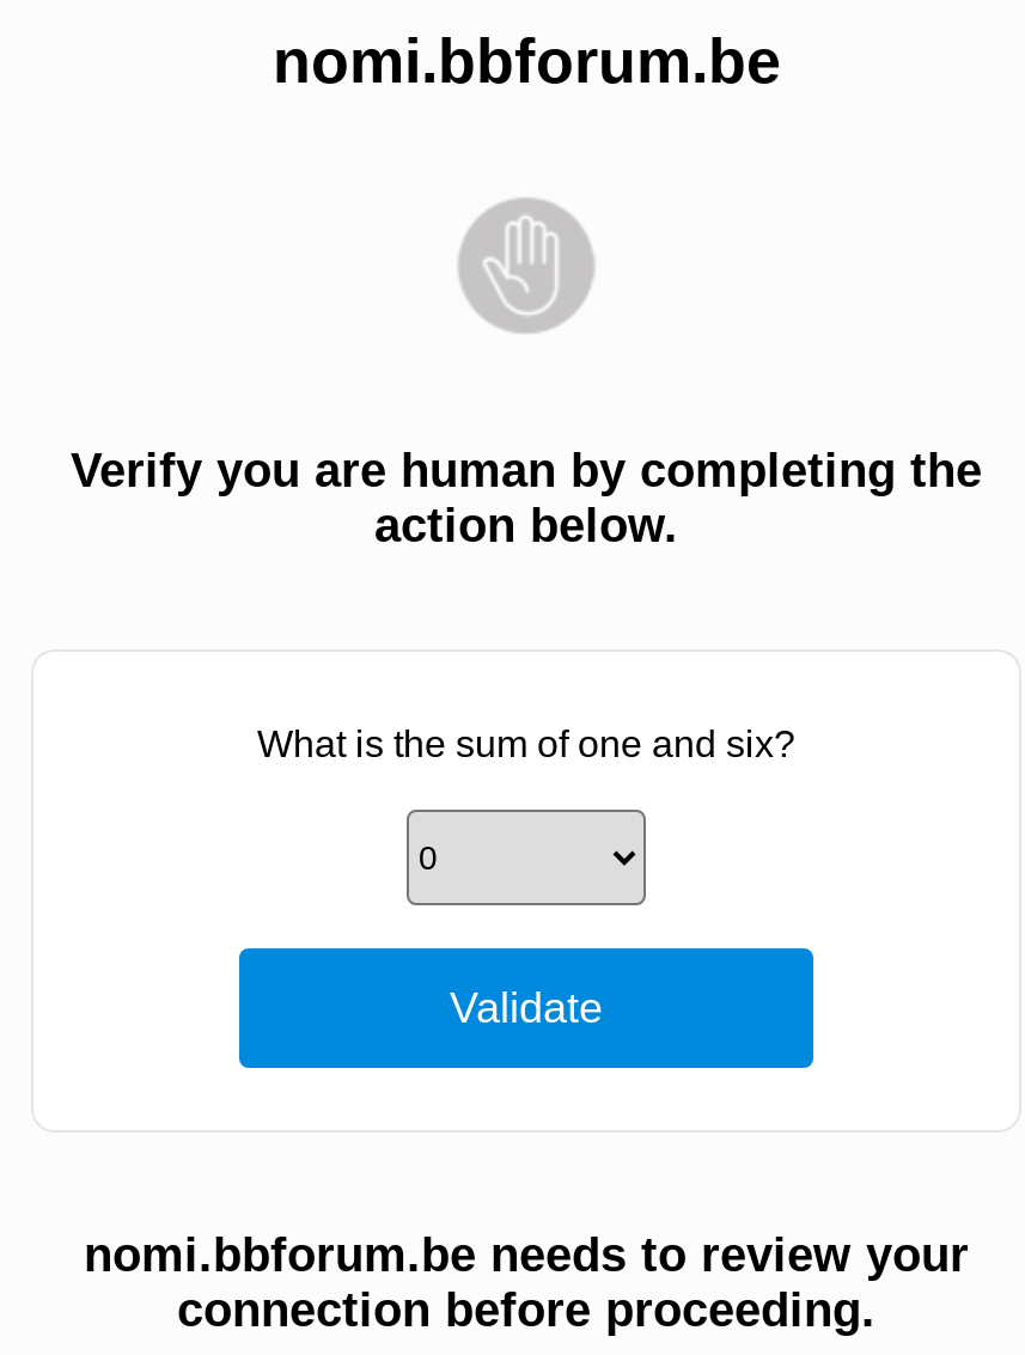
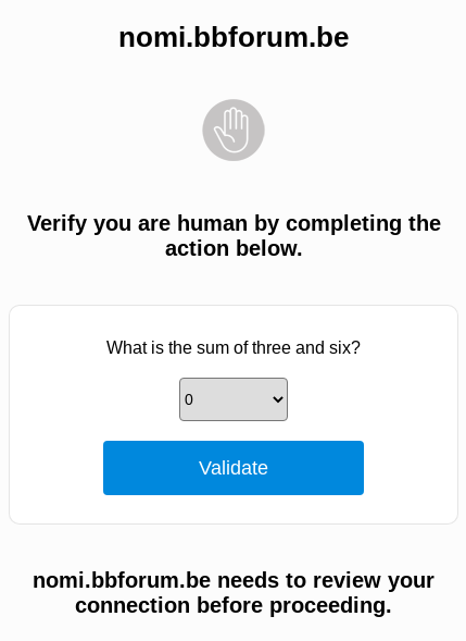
[257,724,795,764] What is the sum of one and six? -> [106,338,361,357] What is the sum of three and six?

